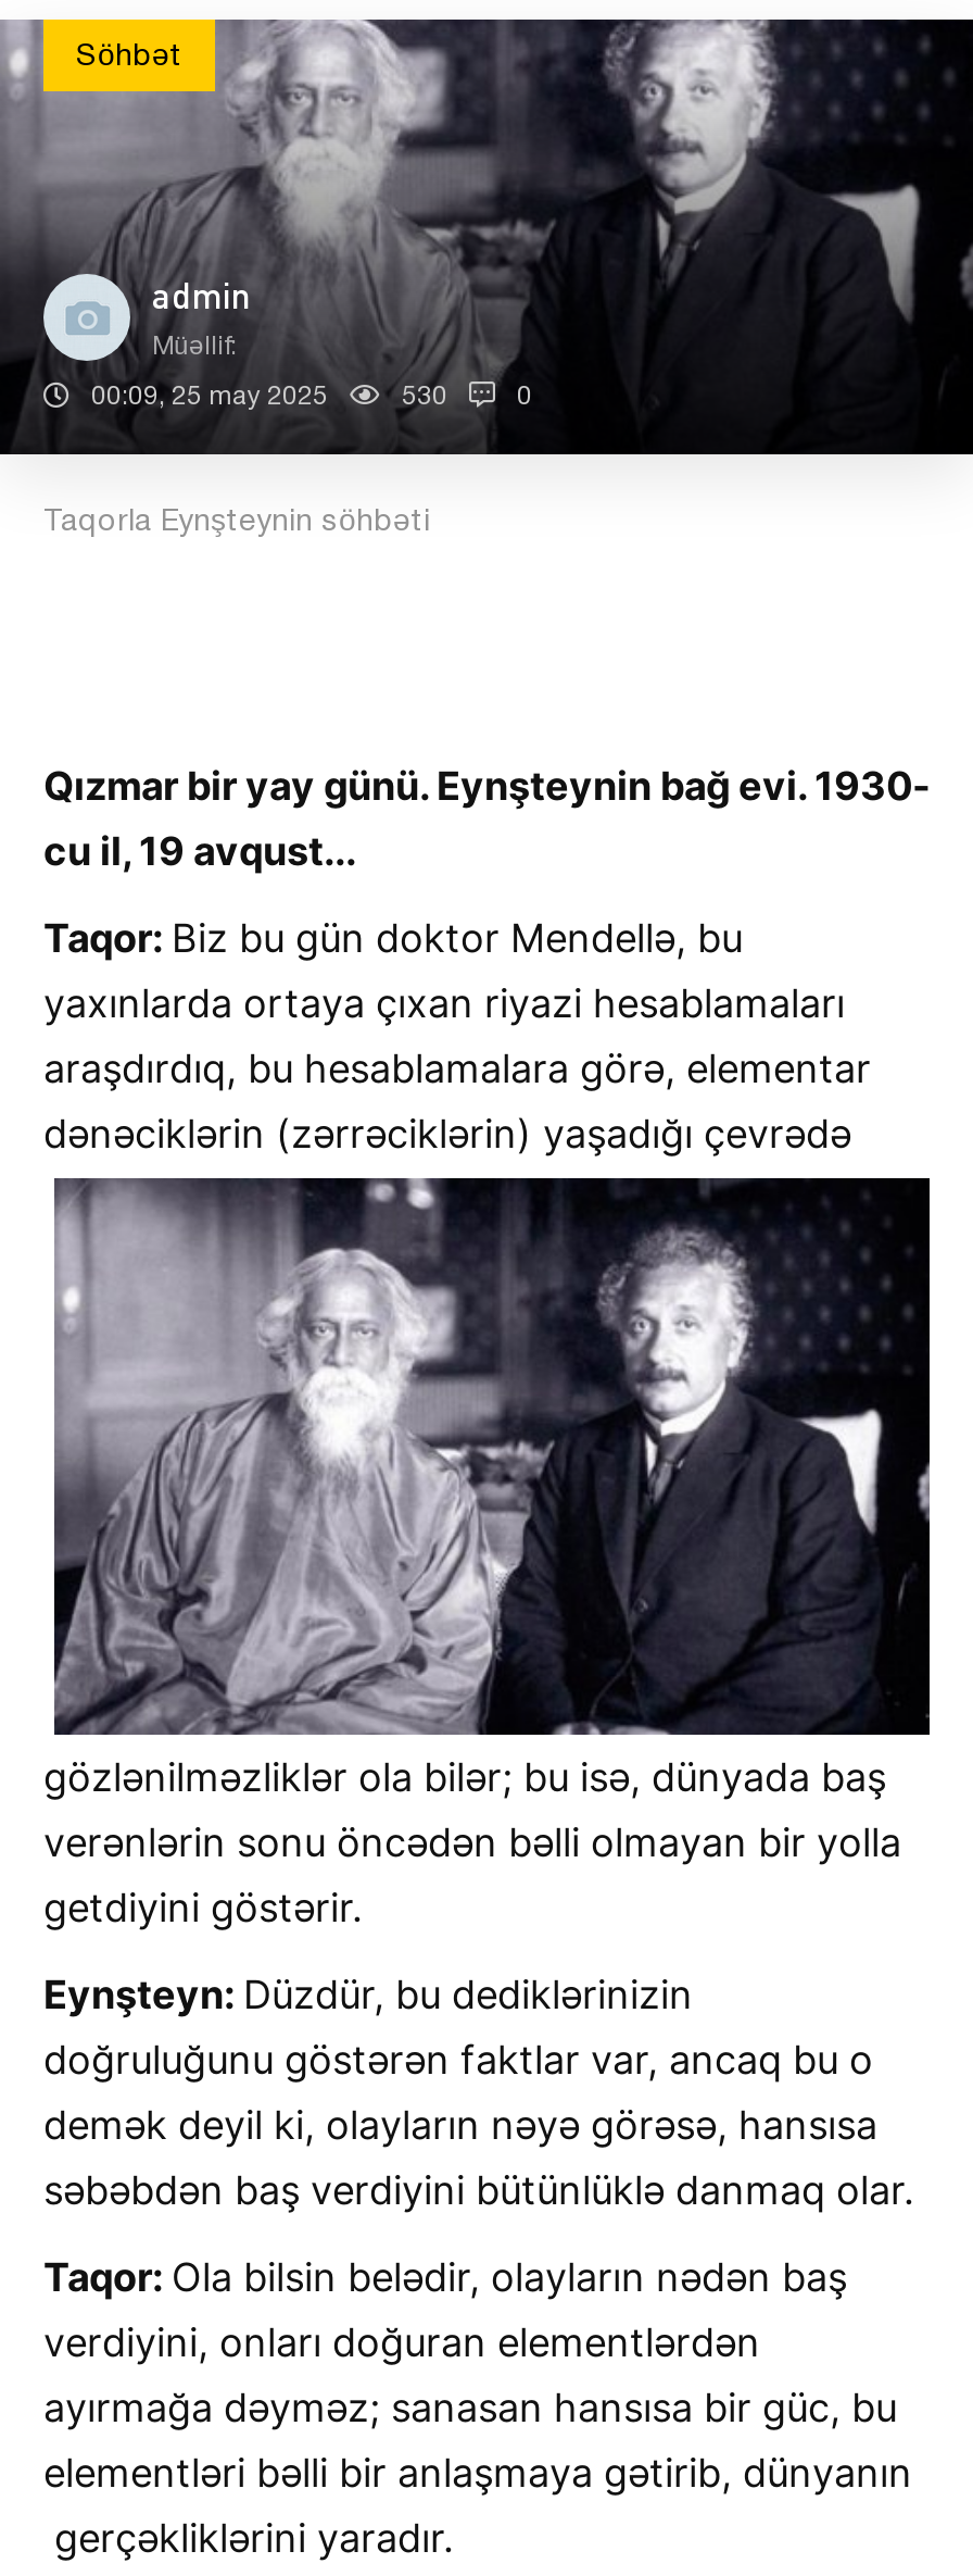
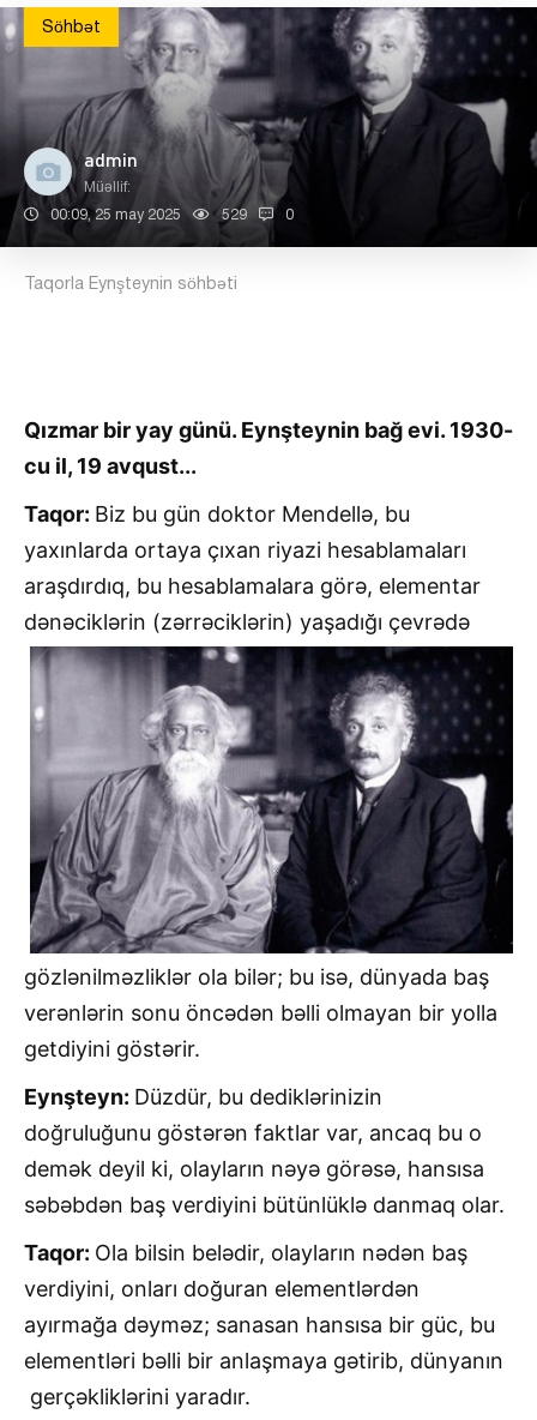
[402,385,447,409] 530 -> [222,209,247,222] 529

